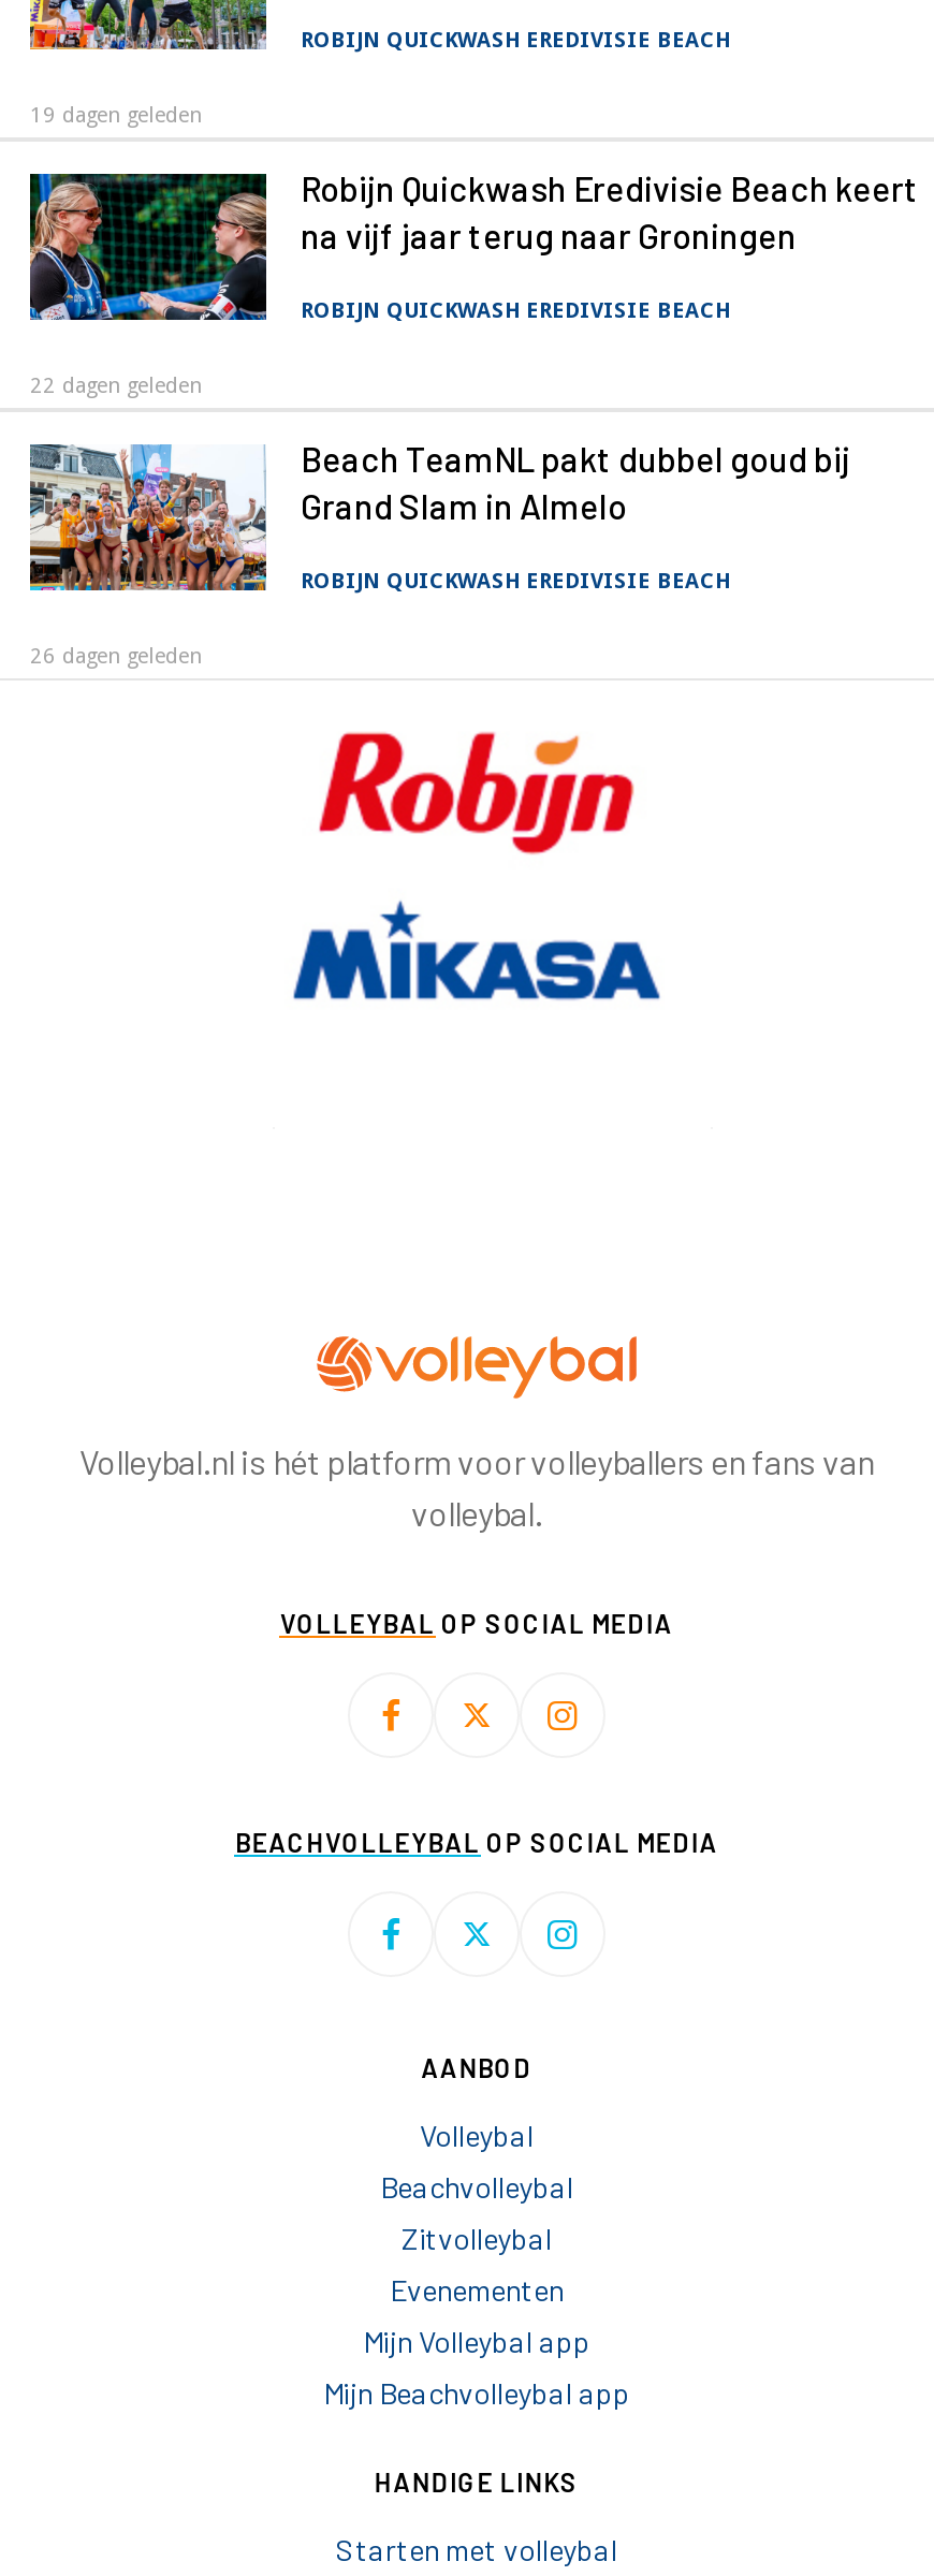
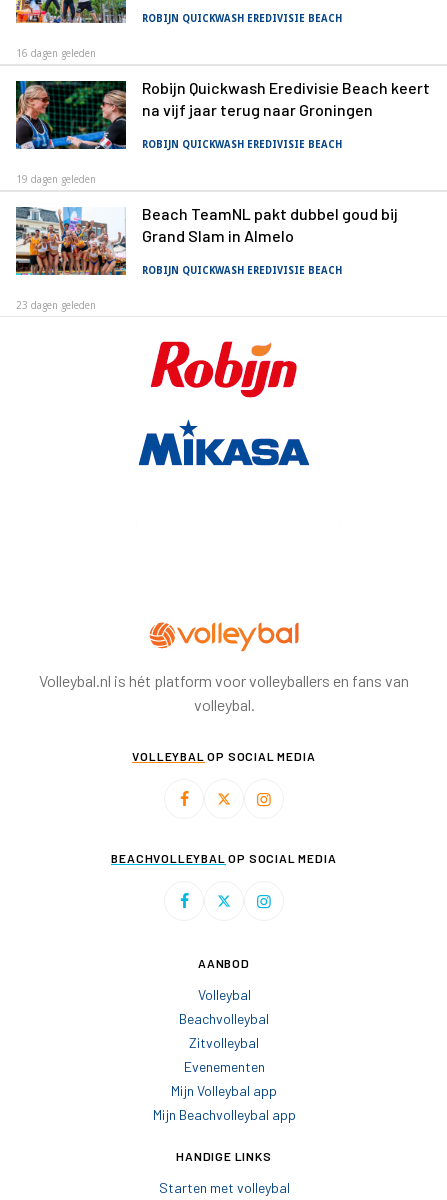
none -> [16,48,96,59] 16 dagen geleden
moved [30,102,202,126] -> [16,174,96,185]: 19 dagen geleden
[30,373,202,396] 22 dagen geleden -> none
[30,643,202,667] 26 dagen geleden -> [16,300,96,311] 23 dagen geleden

